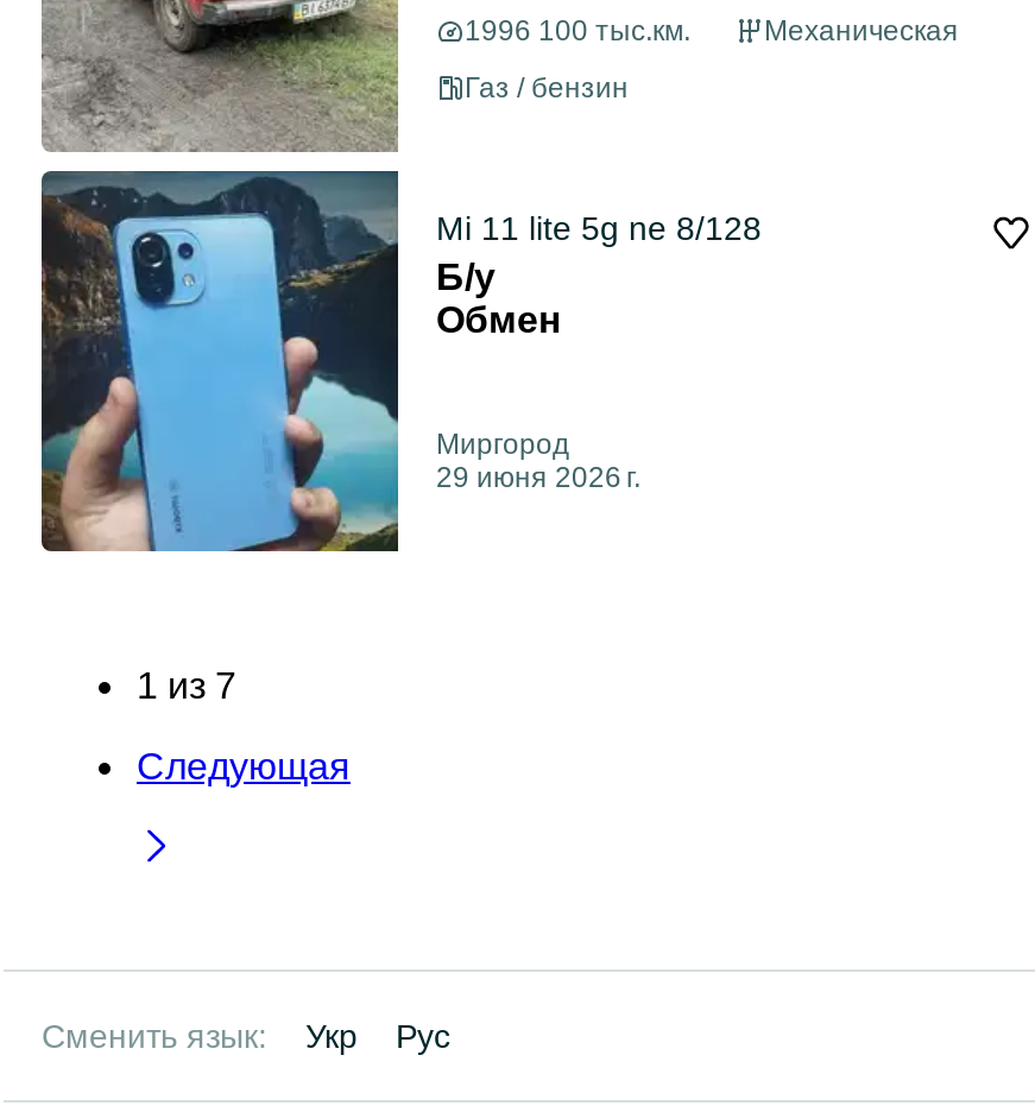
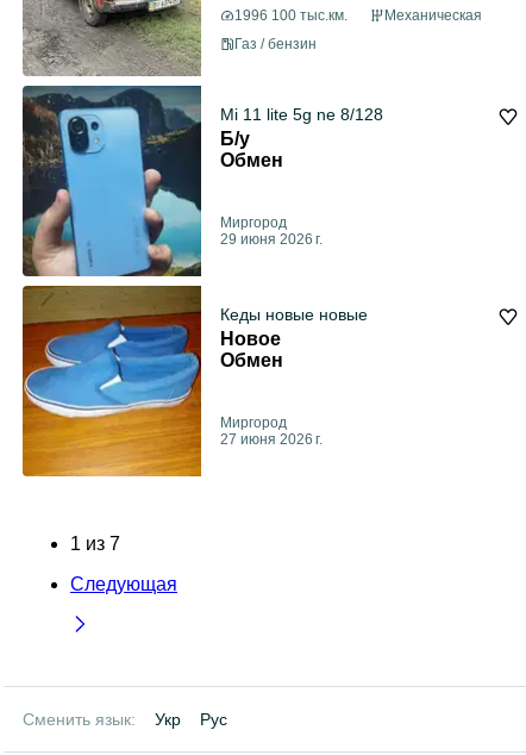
none -> [21,285,368,478] [image] | Кеды новые новые | Новое | Обмен | Миргород | 27 июня 2026 г.

